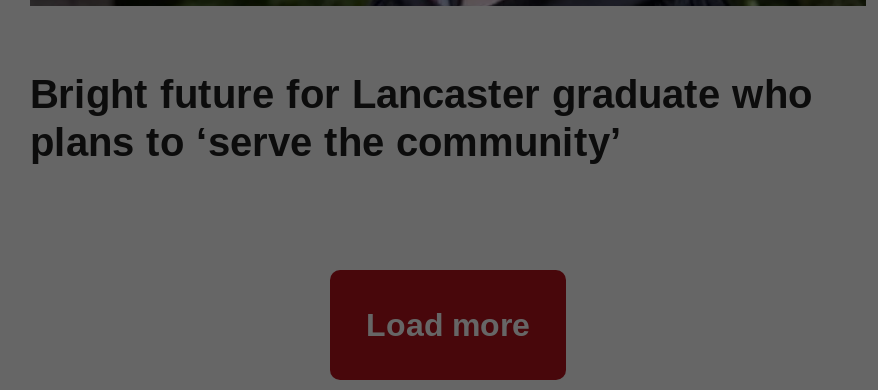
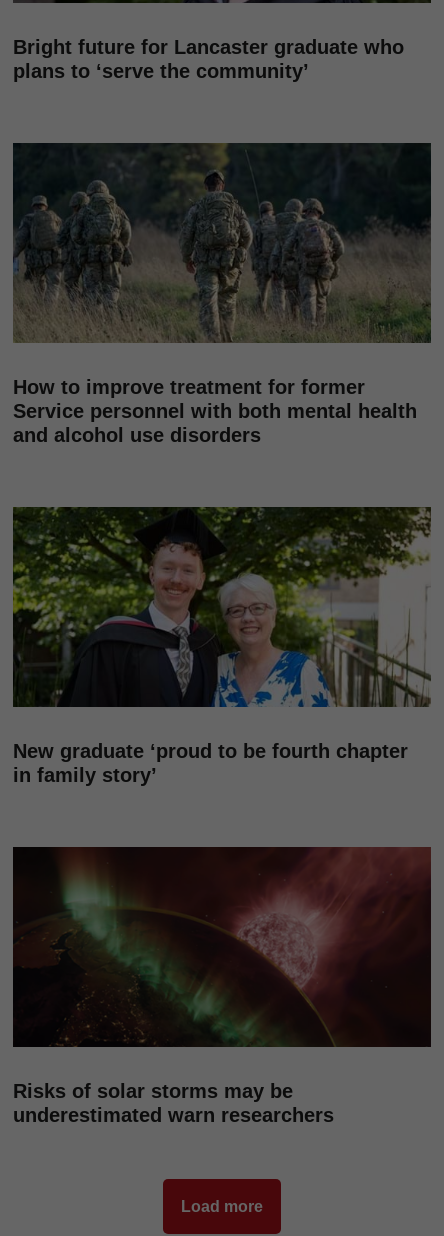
none -> [12,135,432,446] [image] | How to improve treatment for former | Service personnel with both mental health | and alcohol use disorders
none -> [12,506,432,786] [image] | New graduate ‘proud to be fourth chapter | in family story’
none -> [12,846,432,1126] [image] | Risks of solar storms may be | underestimated warn researchers

